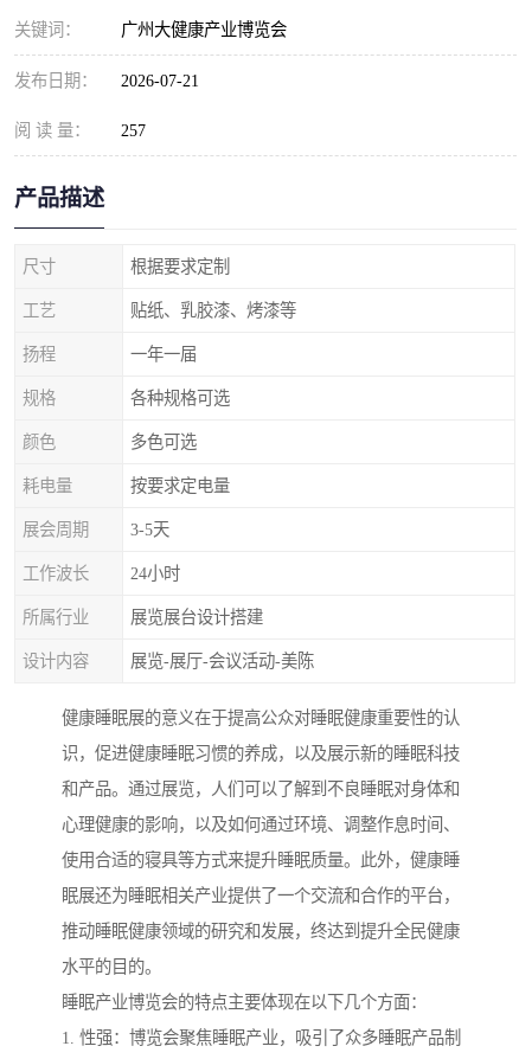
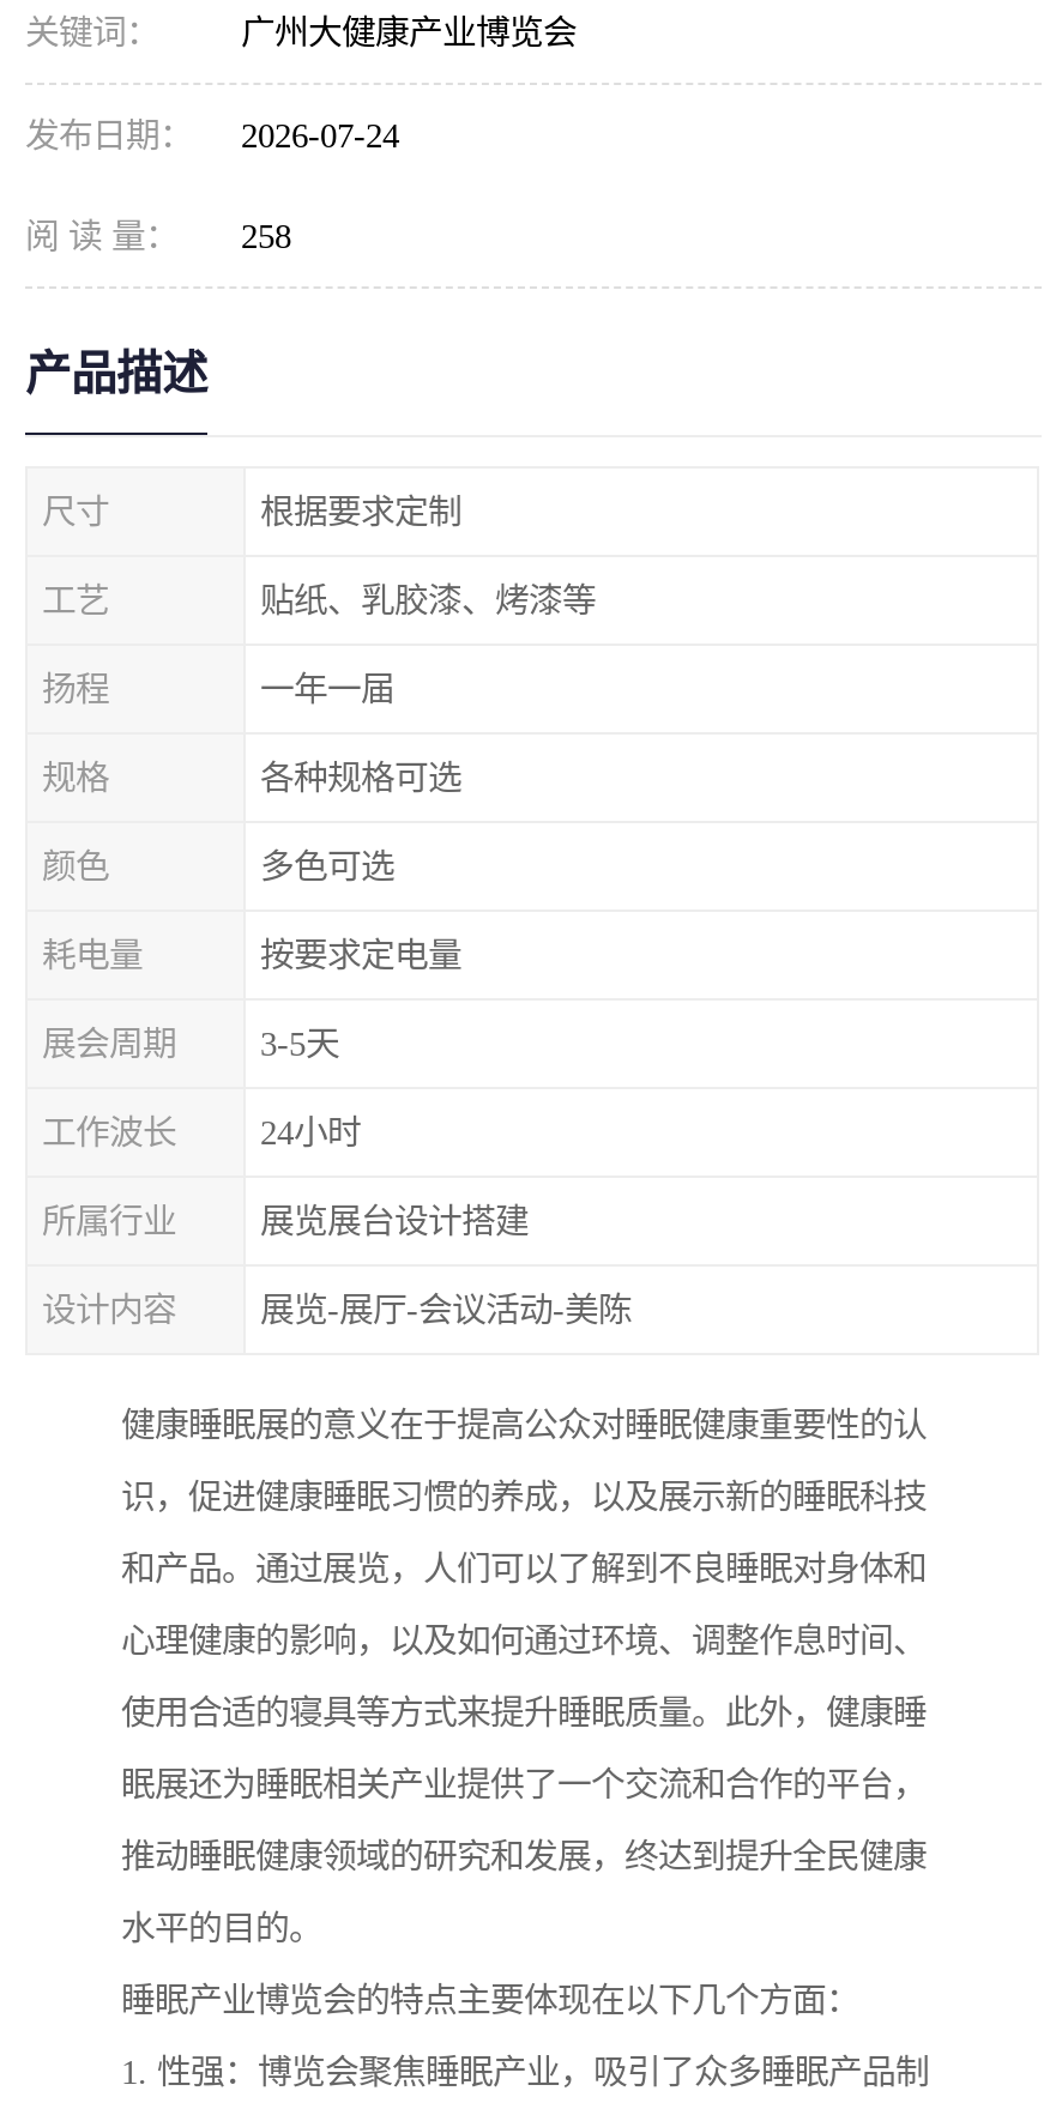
[14,71,199,90] 发布日期： 2026-07-21 -> [25,116,399,155] 发布日期： 2026-07-24
[14,121,146,140] 阅 读 量： 257 -> [25,217,291,255] 阅 读 量： 258

